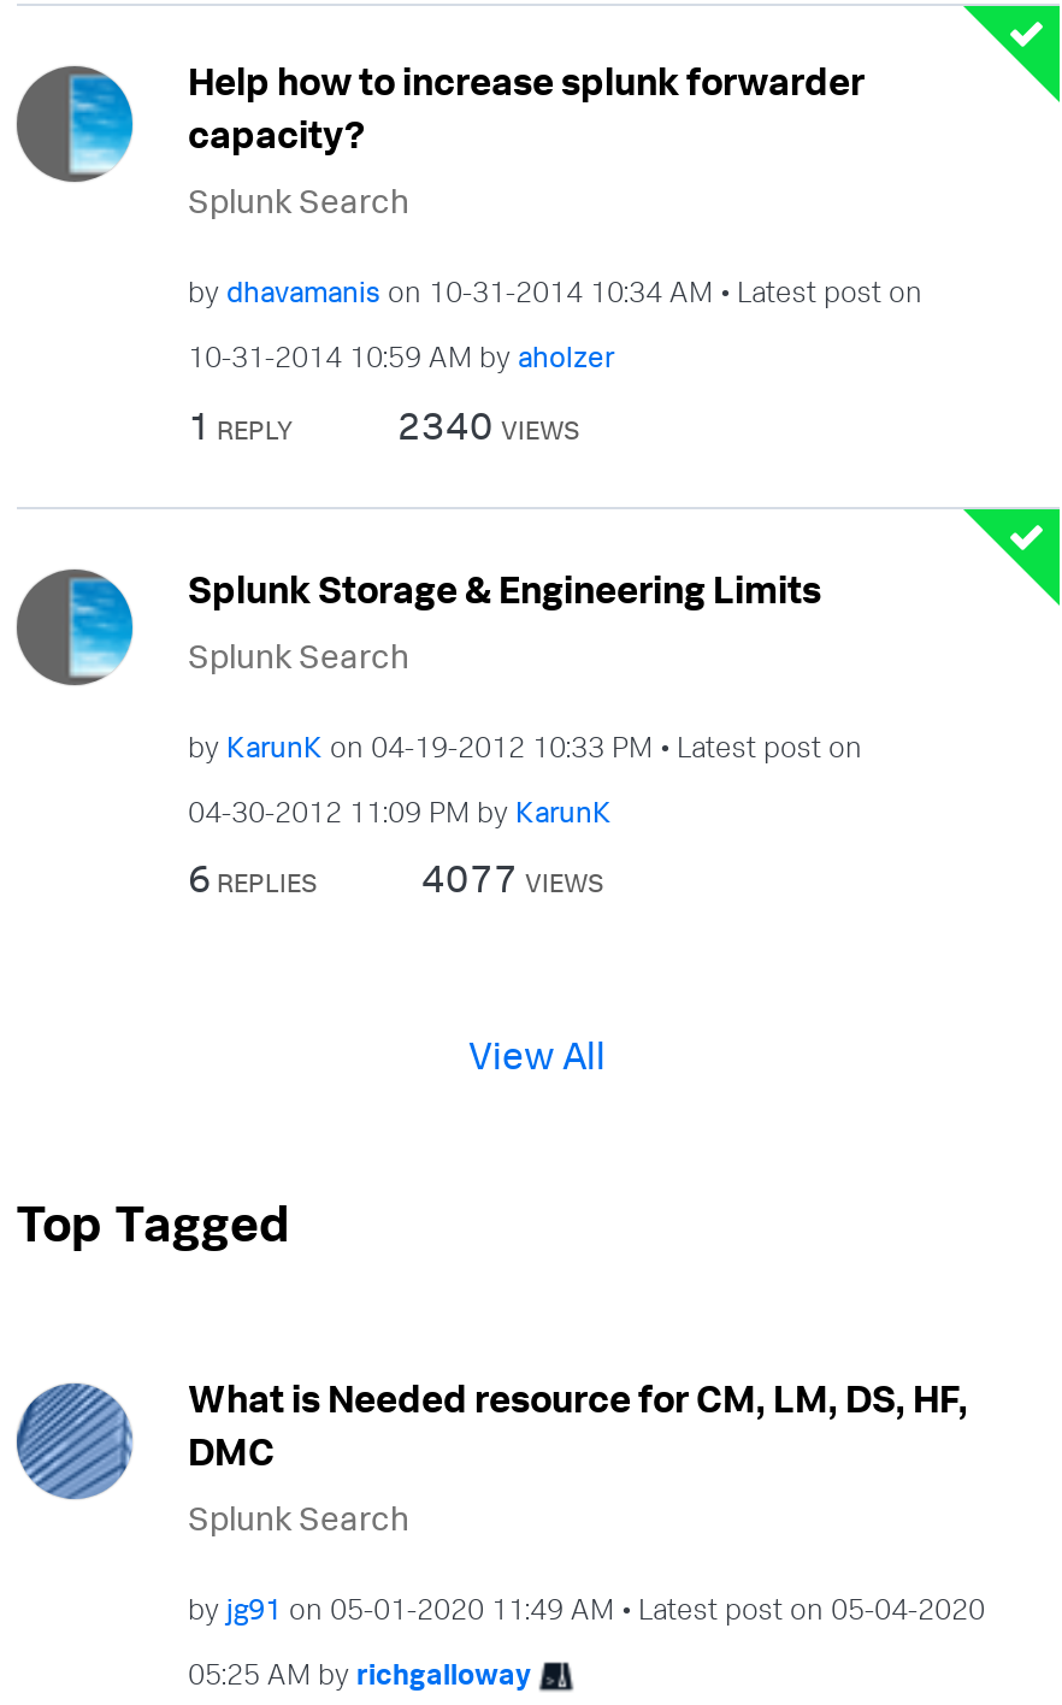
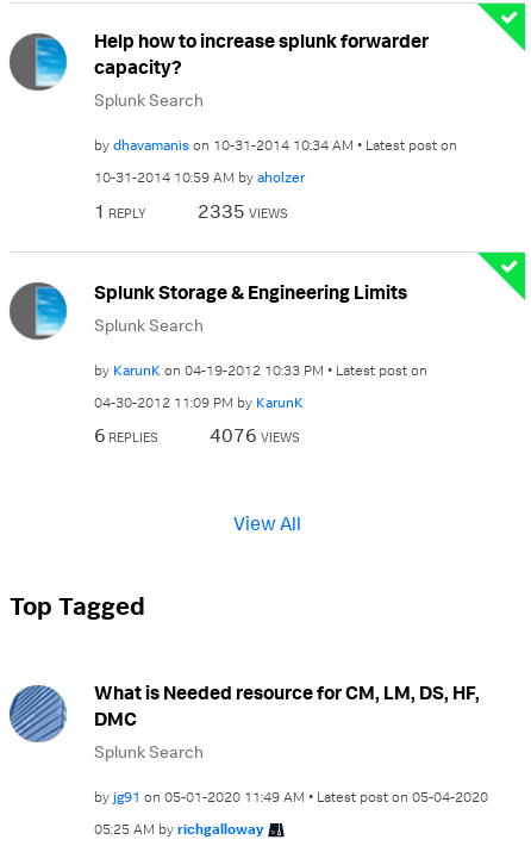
[397,400,580,448] 2340 VIEWS -> [198,198,288,222] 2335 VIEWS
[421,854,604,902] 4077 VIEWS -> [210,423,300,447] 4076 VIEWS

